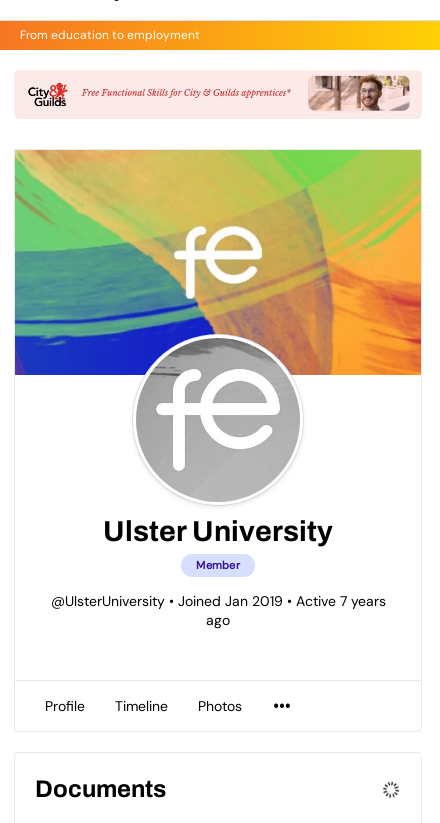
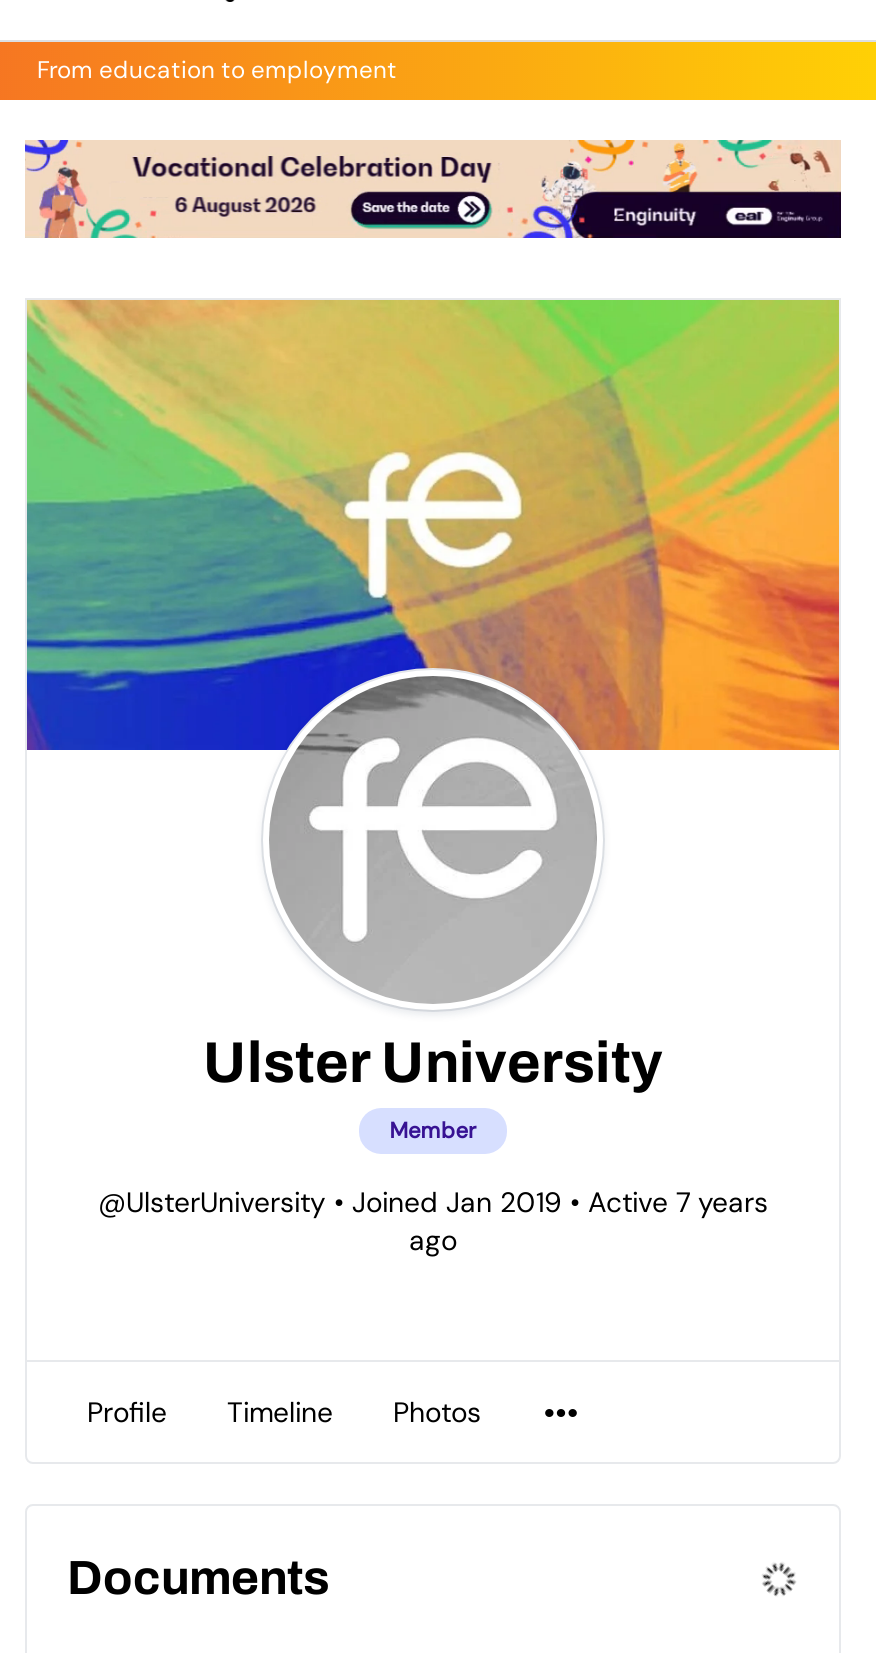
[14,70,422,119] [image] -> [23,138,843,240] [image]

